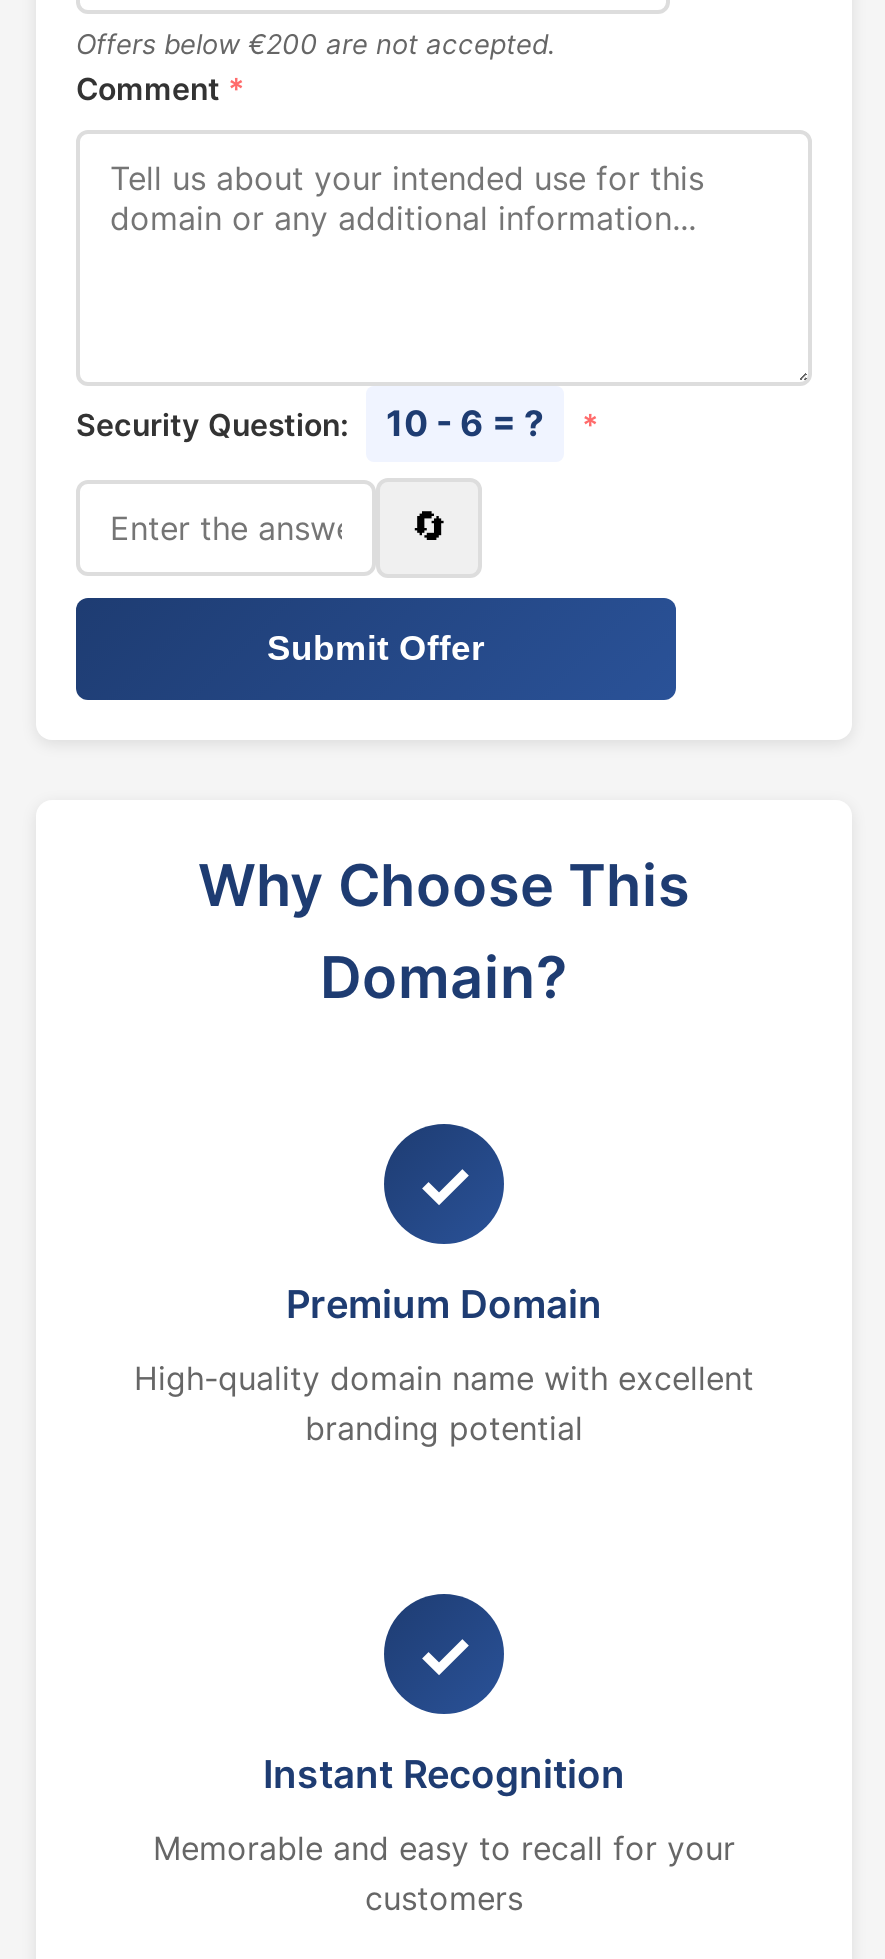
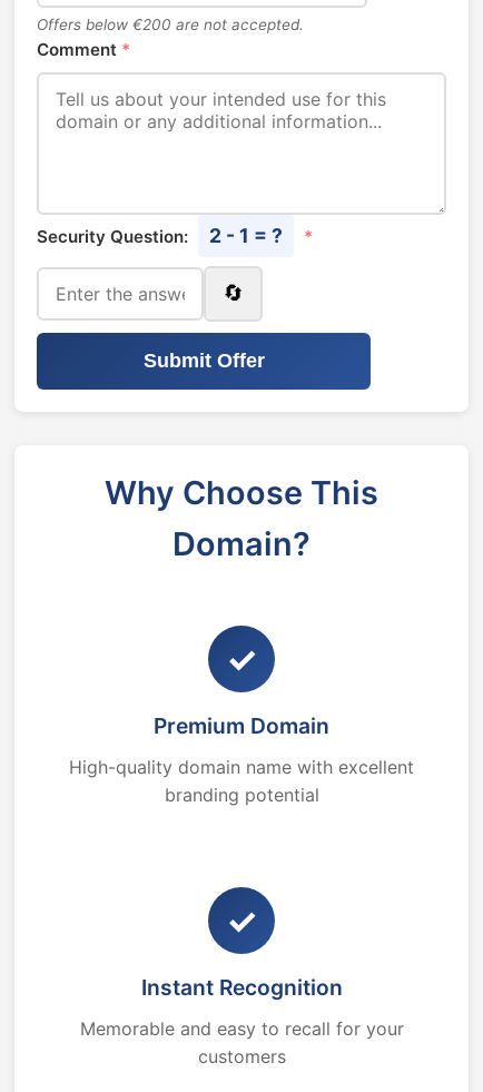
[386,402,544,444] 10 - 6 = ? -> [209,224,283,247] 2 - 1 = ?

